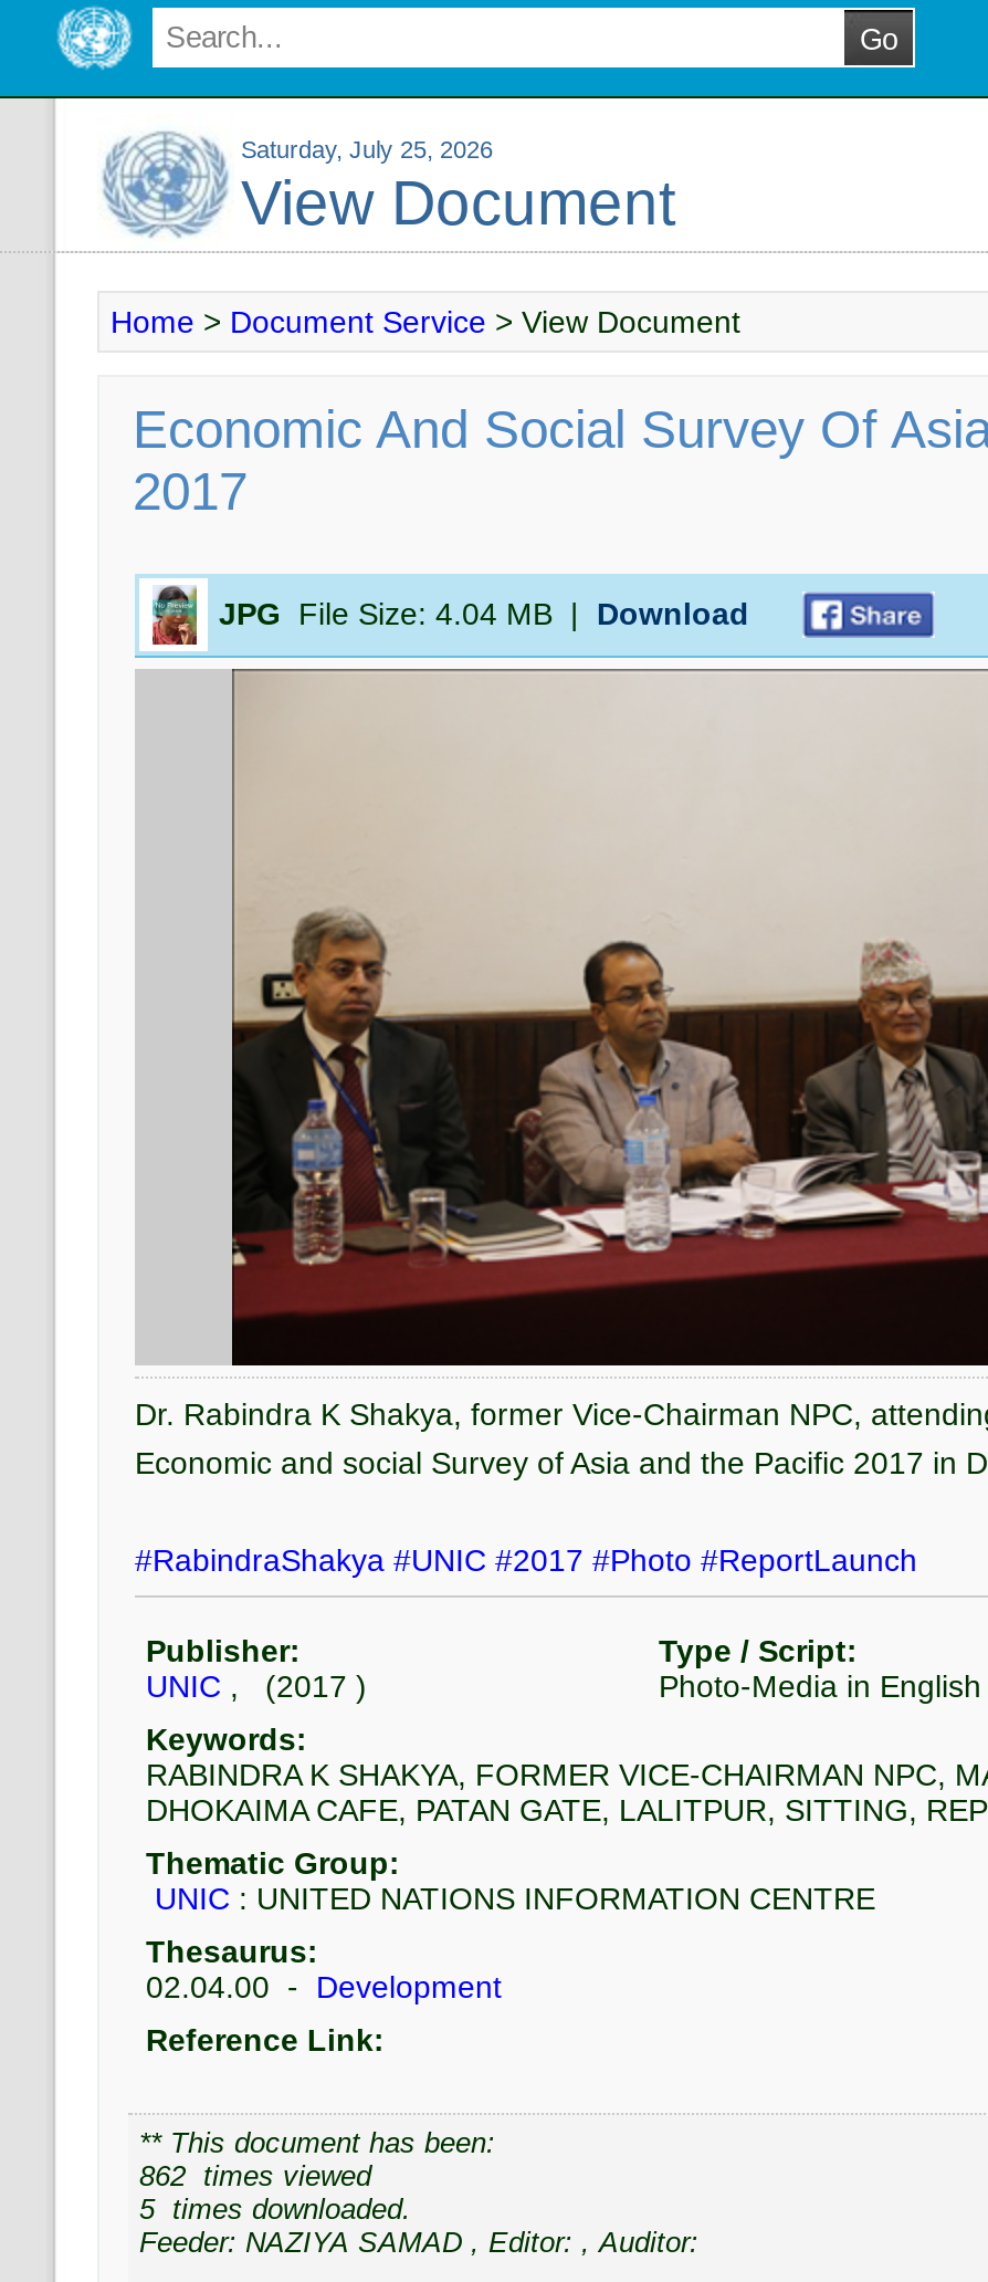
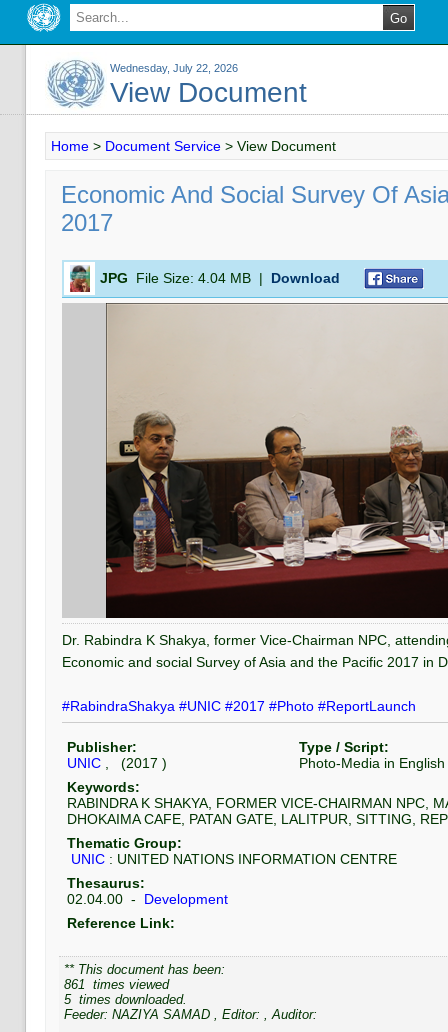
[241,136,493,163] Saturday, July 25, 2026 -> [110,62,238,74] Wednesday, July 22, 2026
[139,2159,371,2192] 862 times viewed -> [64,977,169,992] 861 times viewed

